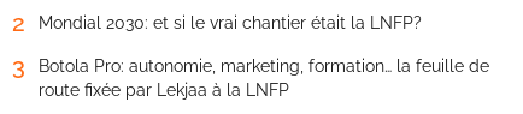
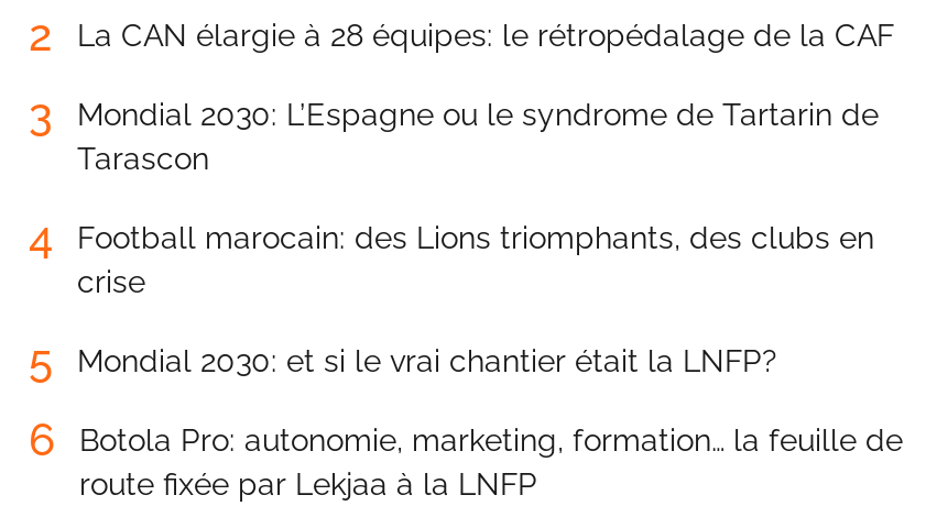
none -> [29,18,894,388] La CAN élargie à 28 équipes: le rétropédalage de la CAF | 3 | Mondial 2030: L’Espagne ou le syndrome de Tartarin de | Tarascon | 4 | Football marocain: des Lions triomphants, des clubs en | crise | 5
[12,52,489,81] 3 Botola Pro: autonomie, marketing, formation… la feuille de -> [29,414,903,467] 6 Botola Pro: autonomie, marketing, formation… la feuille de

